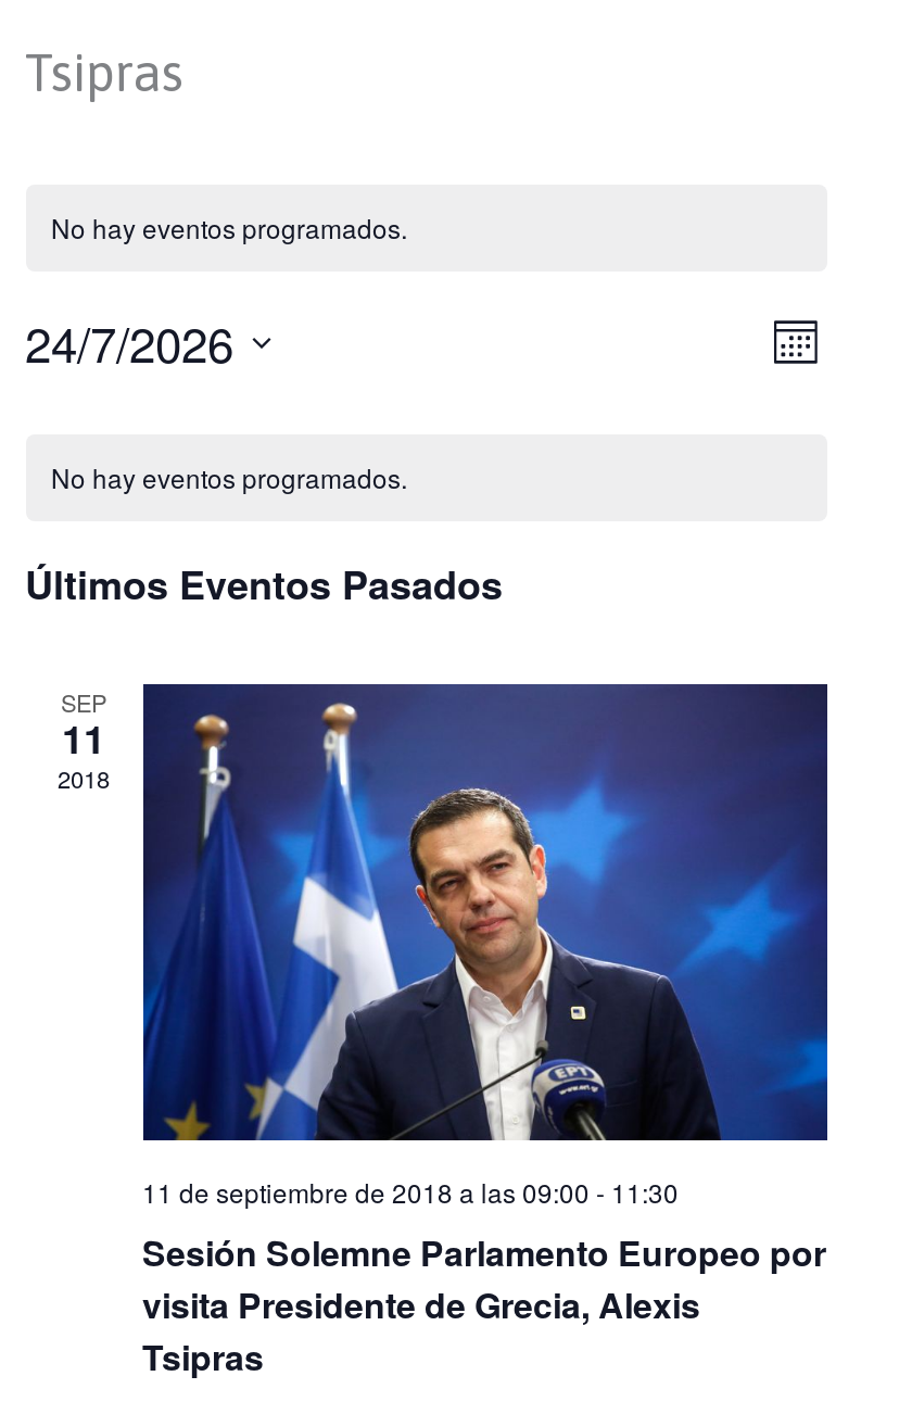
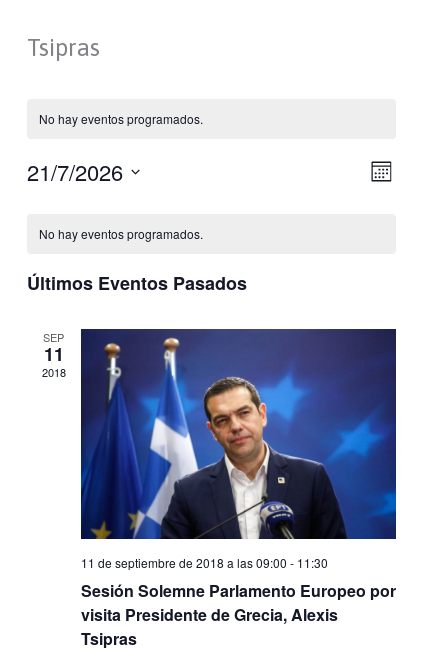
[25,309,233,376] 24/7/2026 -> [26,156,122,187] 21/7/2026

